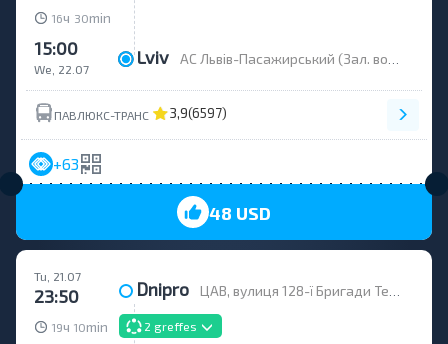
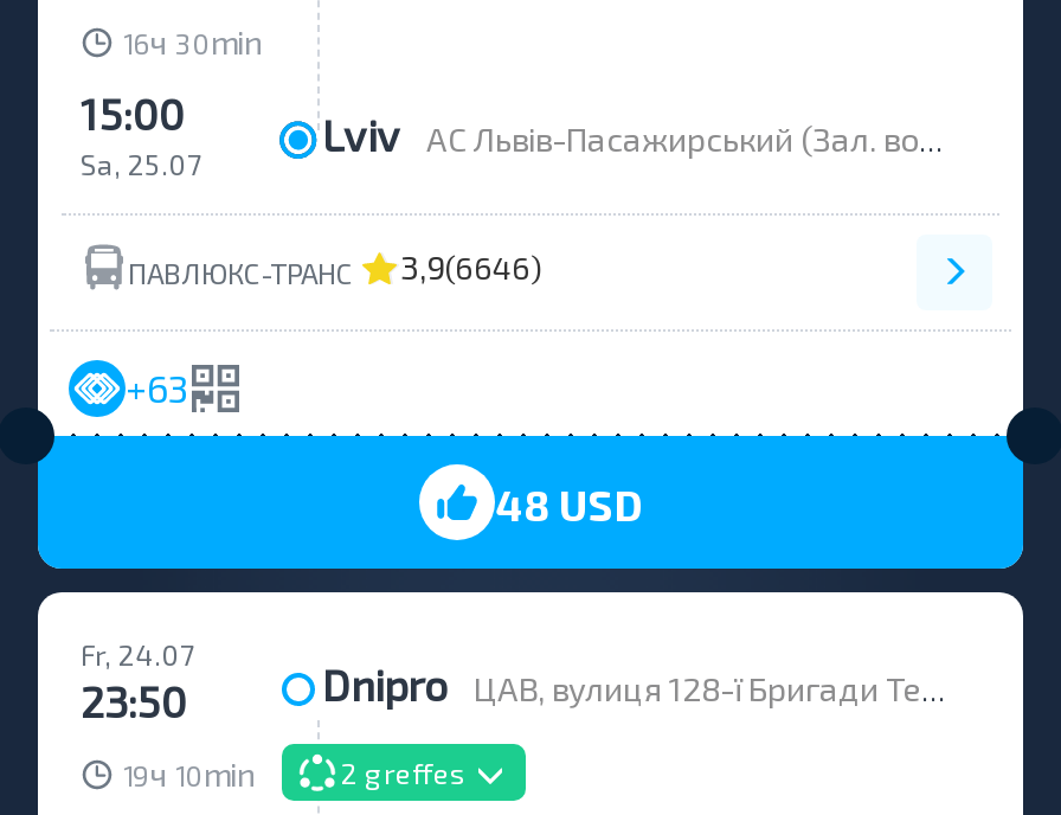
[34,62,89,76] We, 22.07 -> [81,147,201,180] Sa, 25.07
[54,104,227,122] ПАВЛЮКС-ТРАНС 3,9(6597) -> [128,246,542,288] ПАВЛЮКС-ТРАНС 3,9(6646)
[34,269,81,283] Tu, 21.07 -> [81,637,194,670] Fr, 24.07

